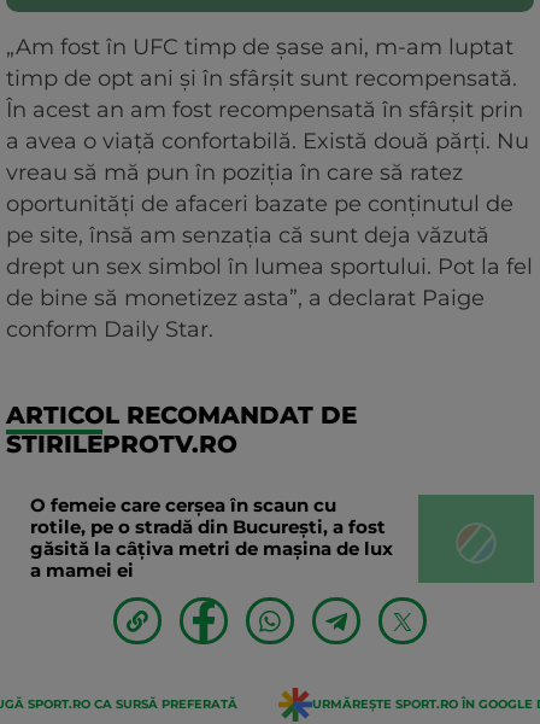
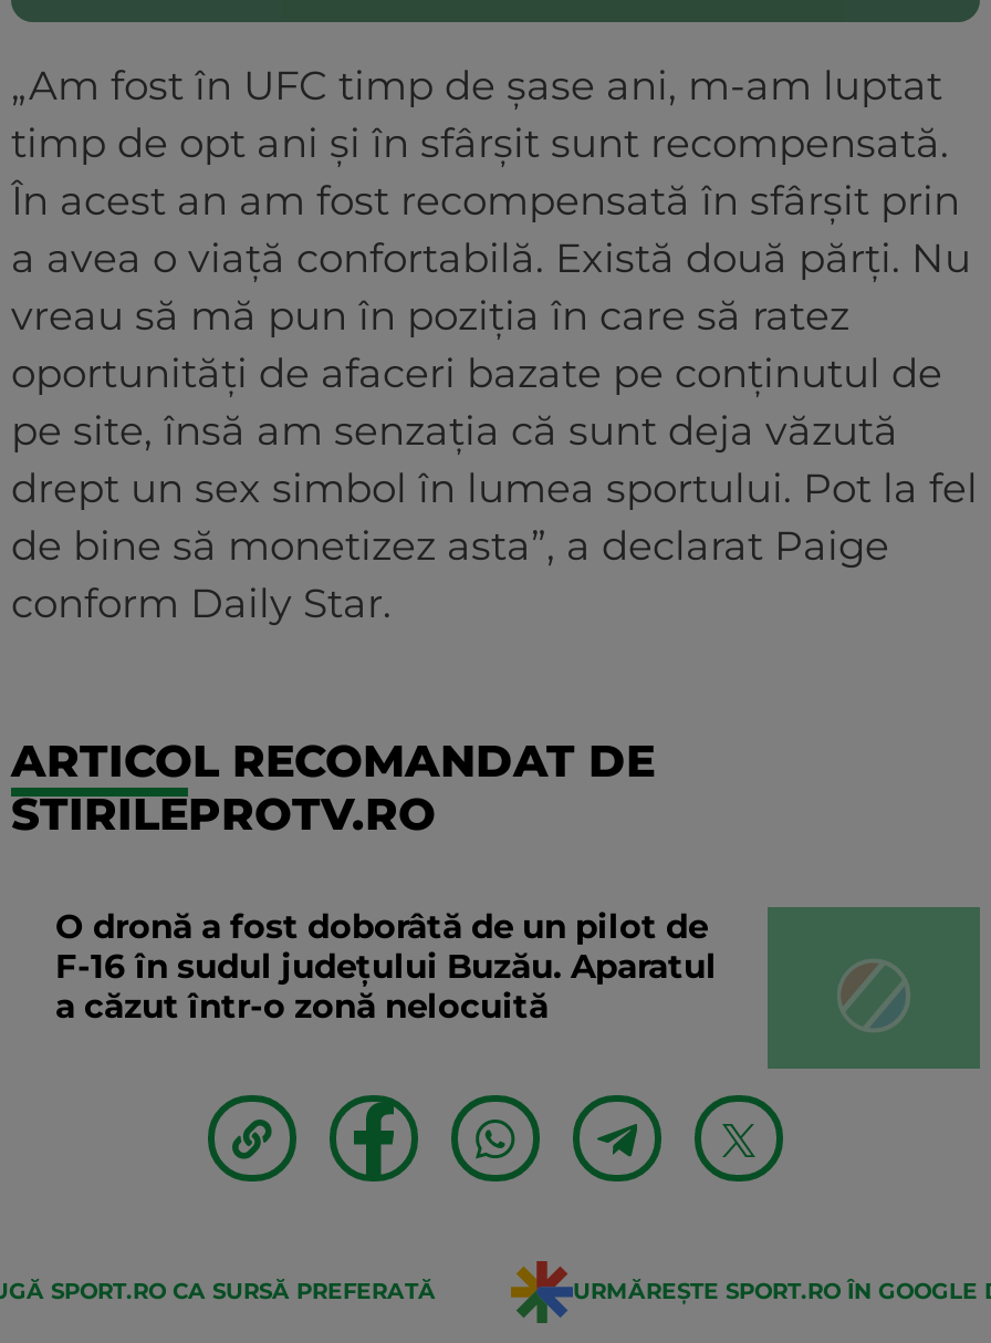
[30,494,393,582] O femeie care cerșea în scaun cu | rotile, pe o stradă din București, a fost | găsită la câțiva metri de mașina de lux | a mamei ei -> [55,906,717,1027] O dronă a fost doborâtă de un pilot de | F-16 în sudul județului Buzău. Aparatul | a căzut într-o zonă nelocuită

